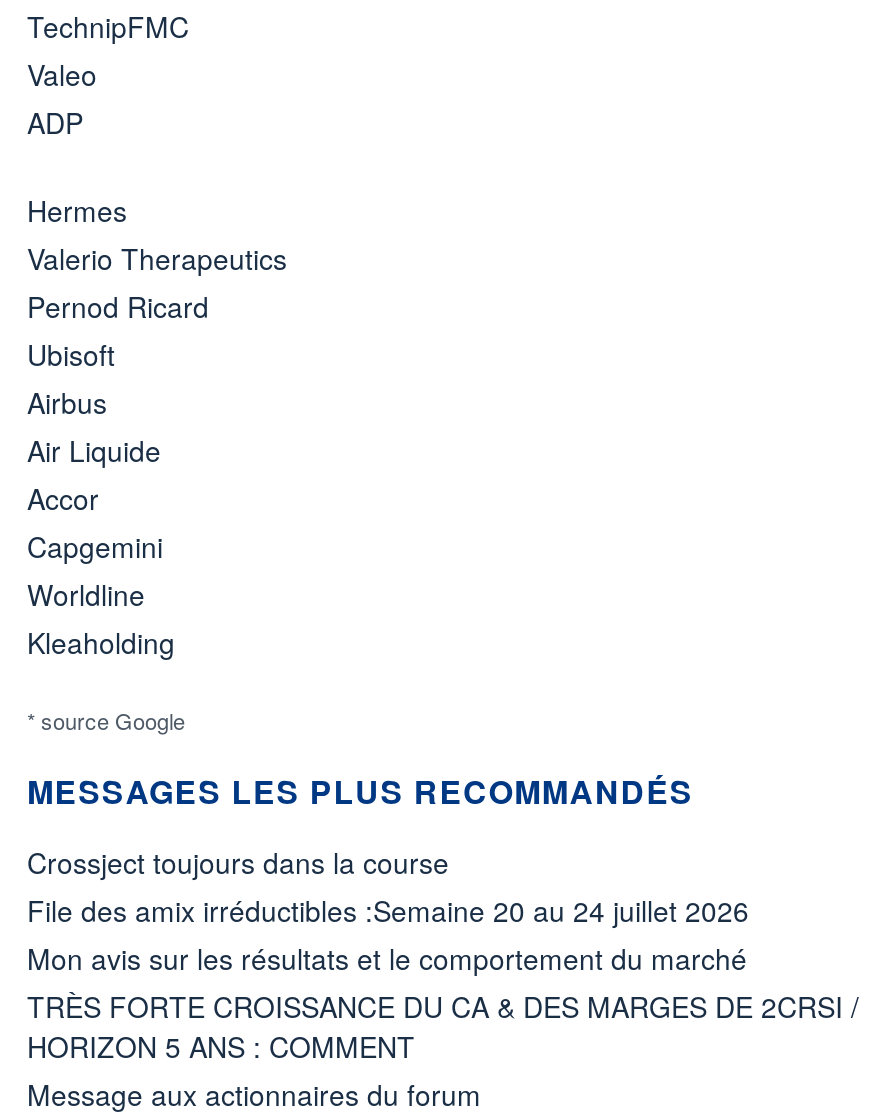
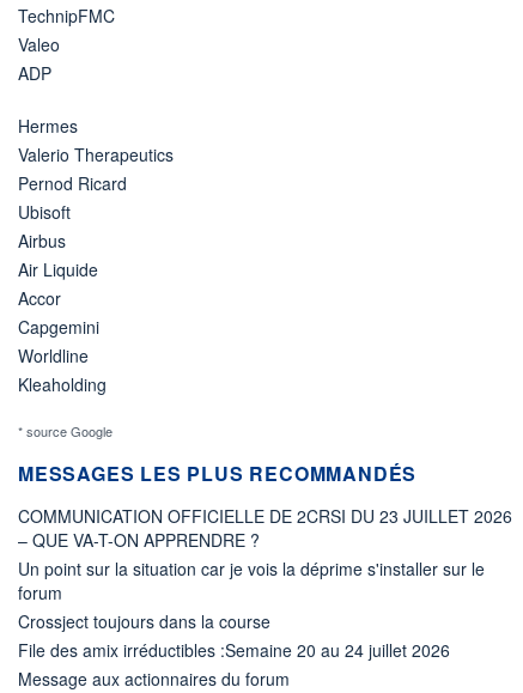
none -> [18,504,512,604] COMMUNICATION OFFICIELLE DE 2CRSI DU 23 JUILLET 2026 | – QUE VA-T-ON APPRENDRE ? | Un point sur la situation car je vois la déprime s'installer sur le | forum
moved [27,842,749,930] -> [18,609,450,662]: Crossject toujours dans la course | File des amix irréductibles :Semaine 20 au 24 juillet 2026
[27,938,859,1066] Mon avis sur les résultats et le comportement du marché | TRÈS FORTE CROISSANCE DU CA & DES MARGES DE 2CRSI / | HORIZON 5 ANS : COMMENT -> none

